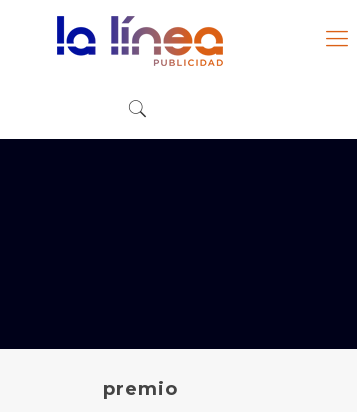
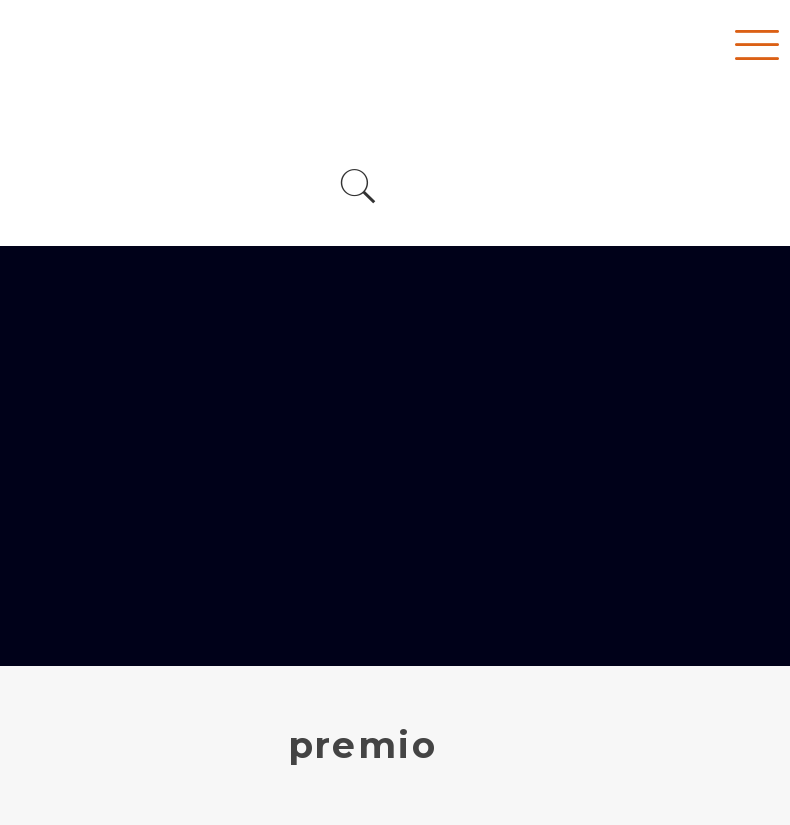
[56,15,97,57] [image] -> none
[110,15,224,67] [image] -> none

